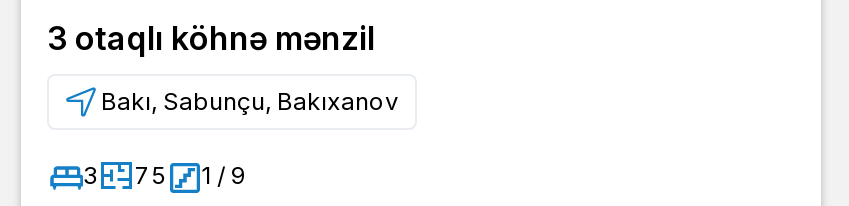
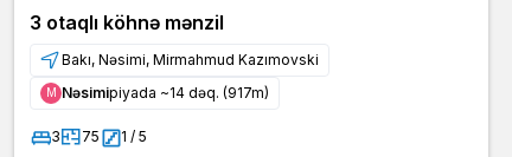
[101,86,399,116] Bakı, Sabunçu, Bakıxanov -> [46,51,319,101] Bakı, Nəsimi, Mirmahmud Kazımovski | Μ Nəsimipiyada ~14 dəq. (917m)
[83,160,247,190] 3 75 1 / 9 -> [51,127,147,145] 3 75 1 / 5

